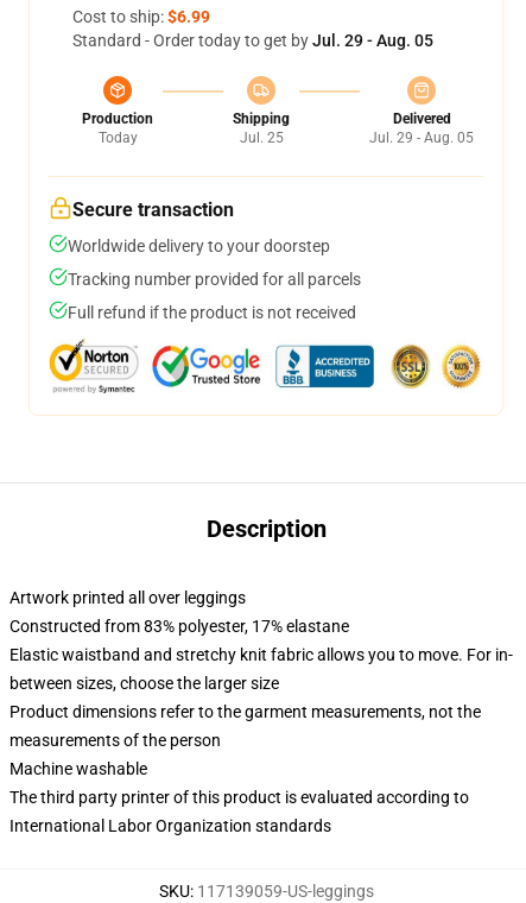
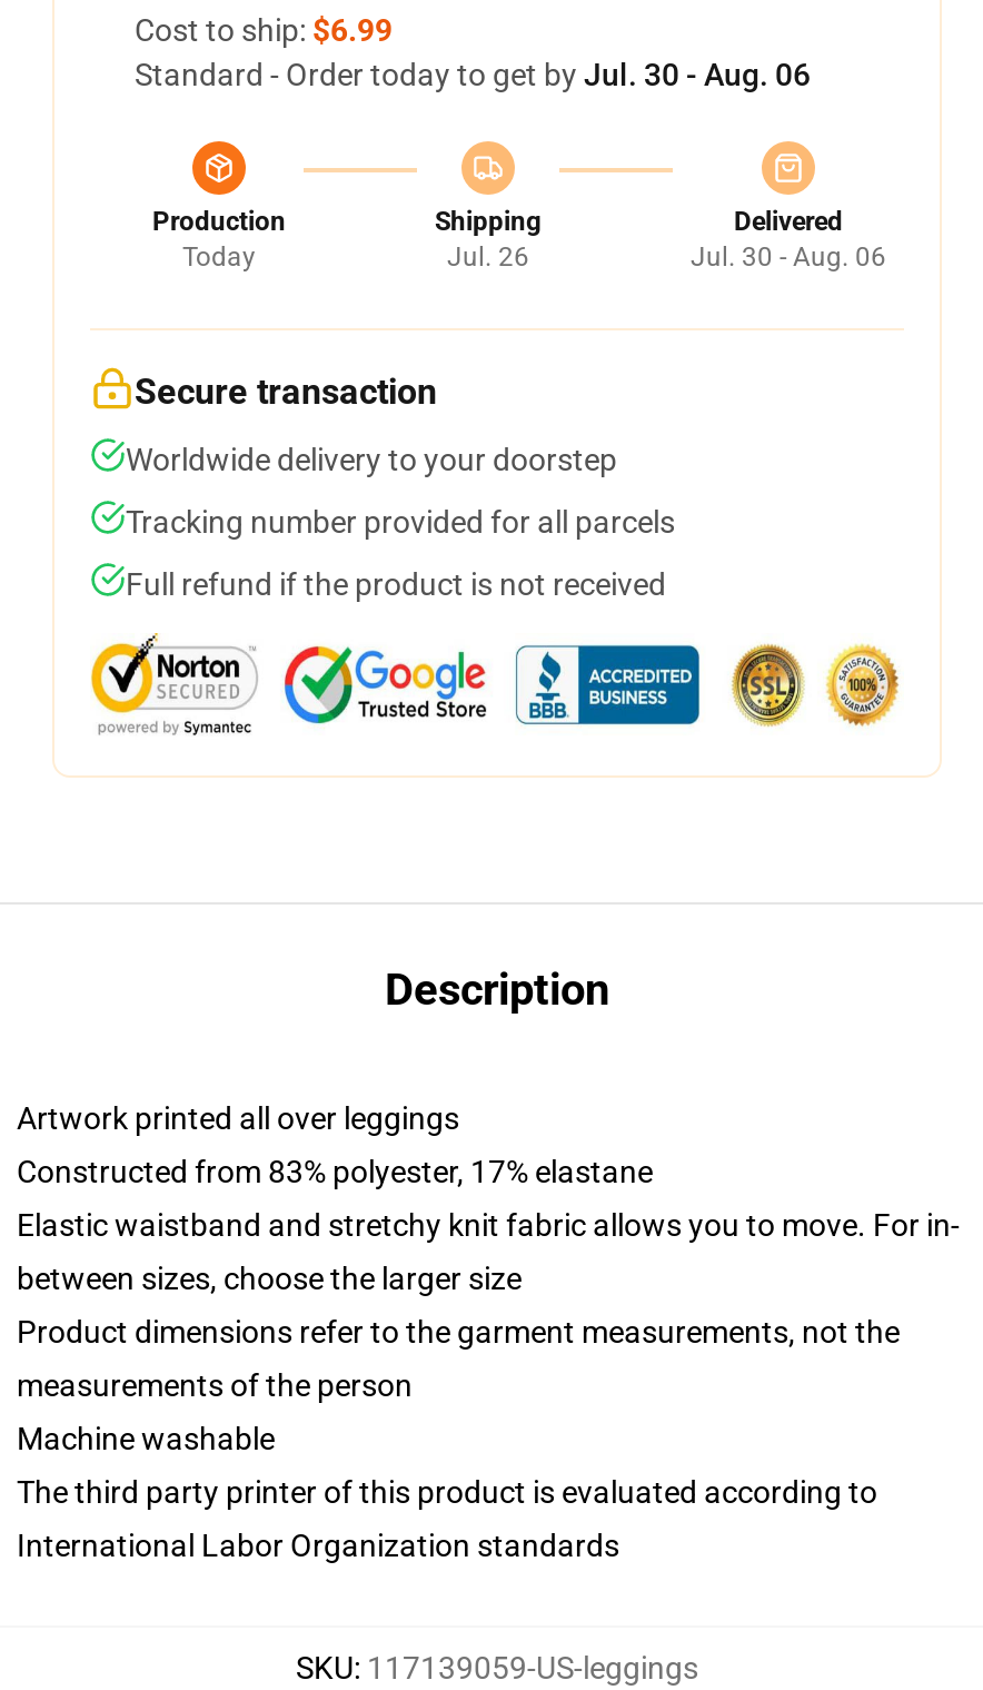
[72,31,433,50] Standard - Order today to get by Jul. 29 - Aug. 05 -> [135,57,811,92] Standard - Order today to get by Jul. 30 - Aug. 06
[239,130,283,146] Jul. 25 -> [447,241,529,273] Jul. 26
[369,130,474,146] Jul. 29 - Aug. 05 -> [691,241,886,273] Jul. 30 - Aug. 06

